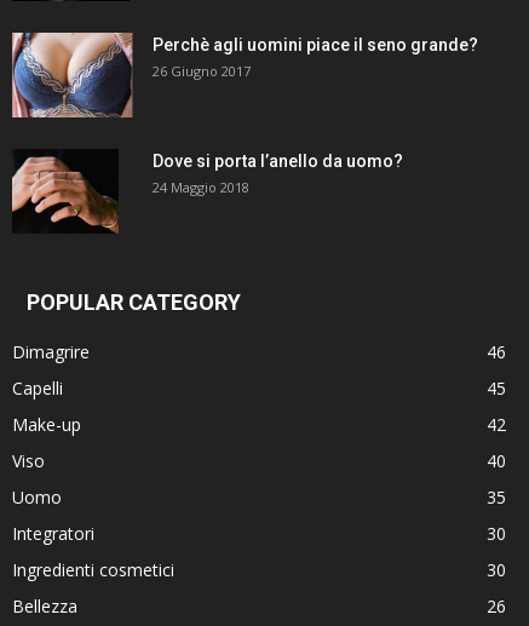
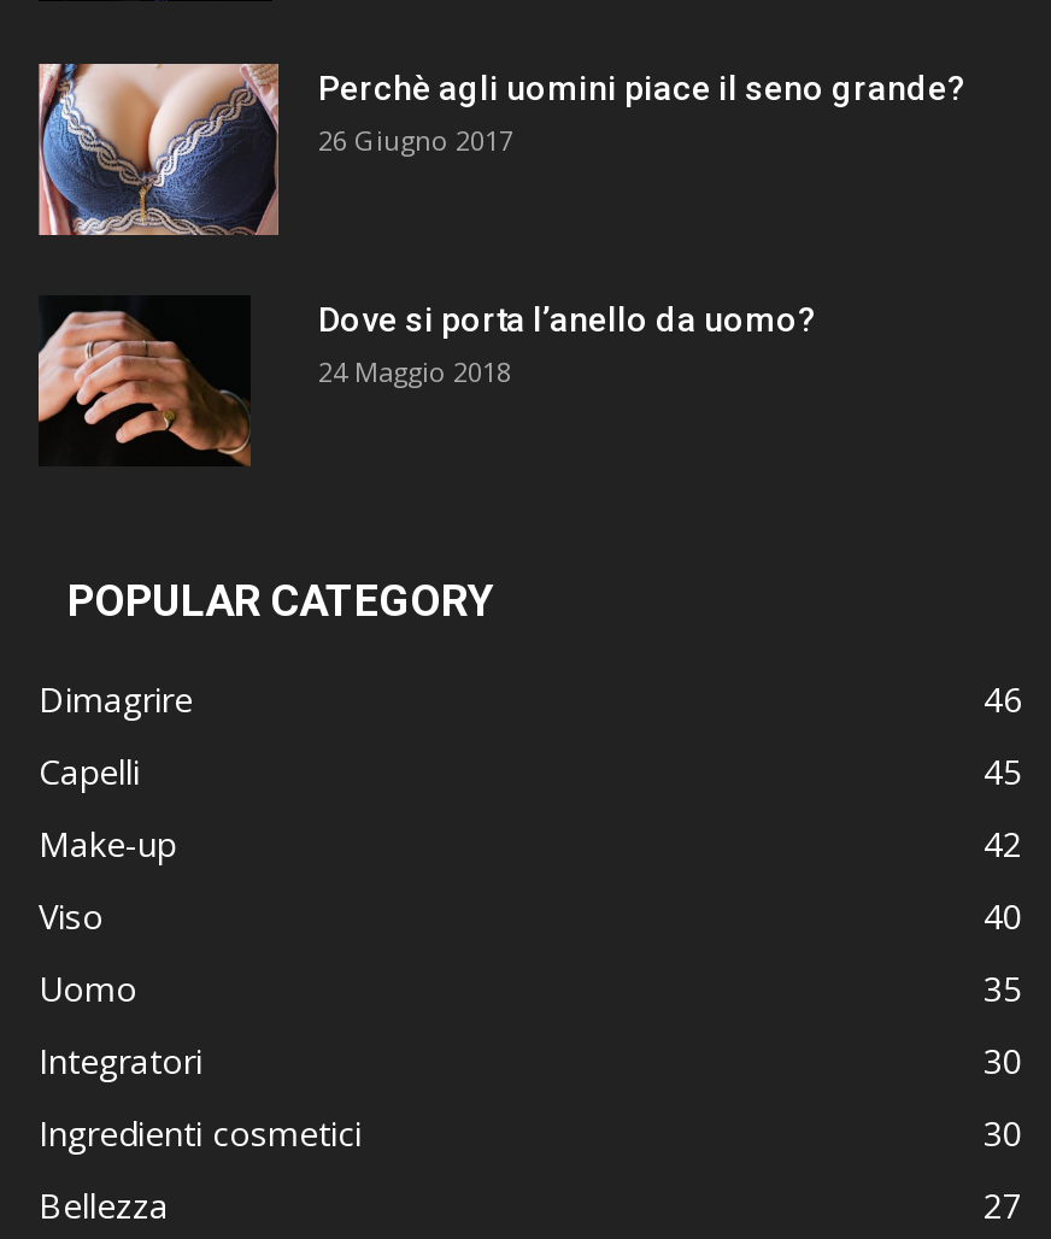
[487,594,506,617] 26 -> [984,1183,1022,1228] 27

